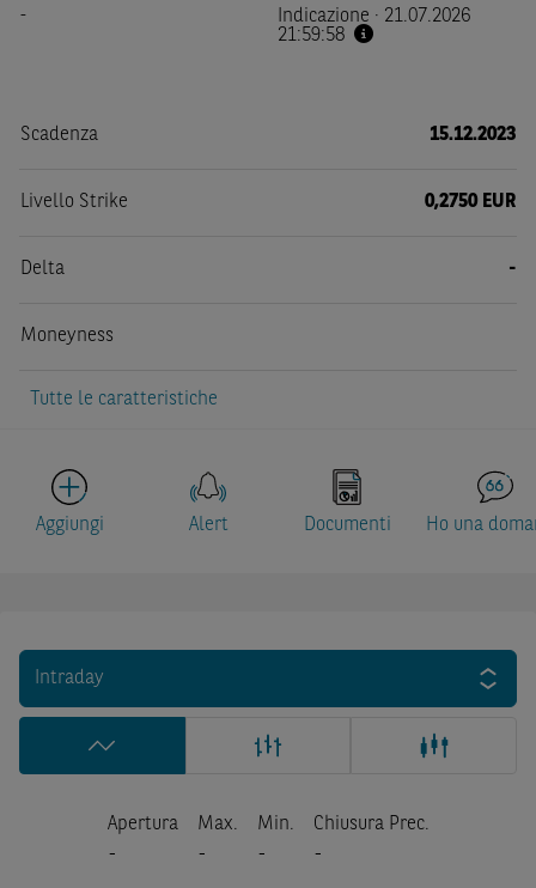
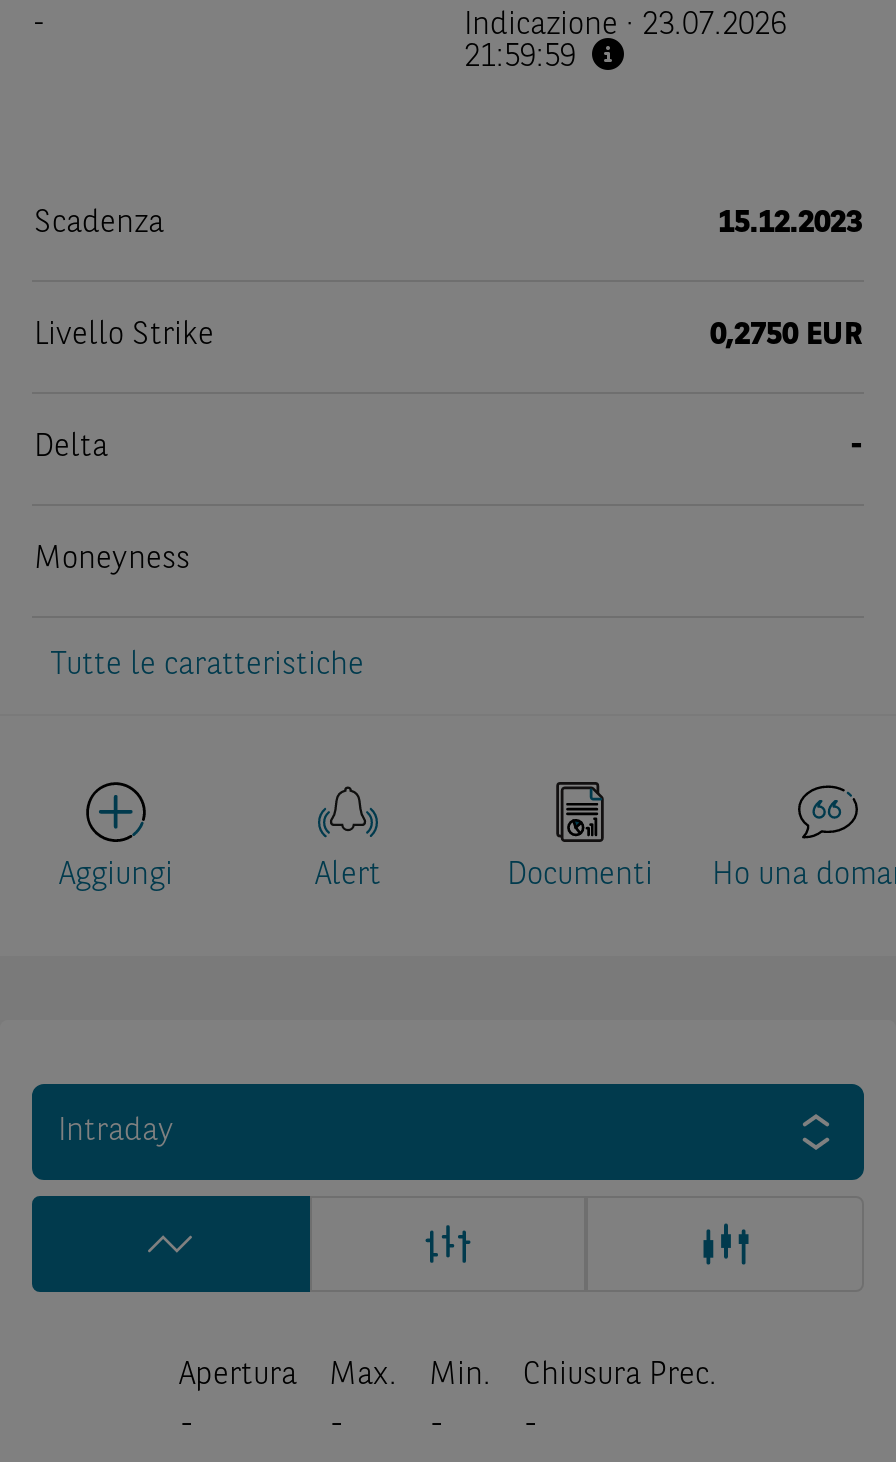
[278,7,470,26] Indicazione · 21.07.2026 -> [464,10,786,42] Indicazione · 23.07.2026
[278,26,345,45] 21:59:58 -> [464,42,576,74] 21:59:59

